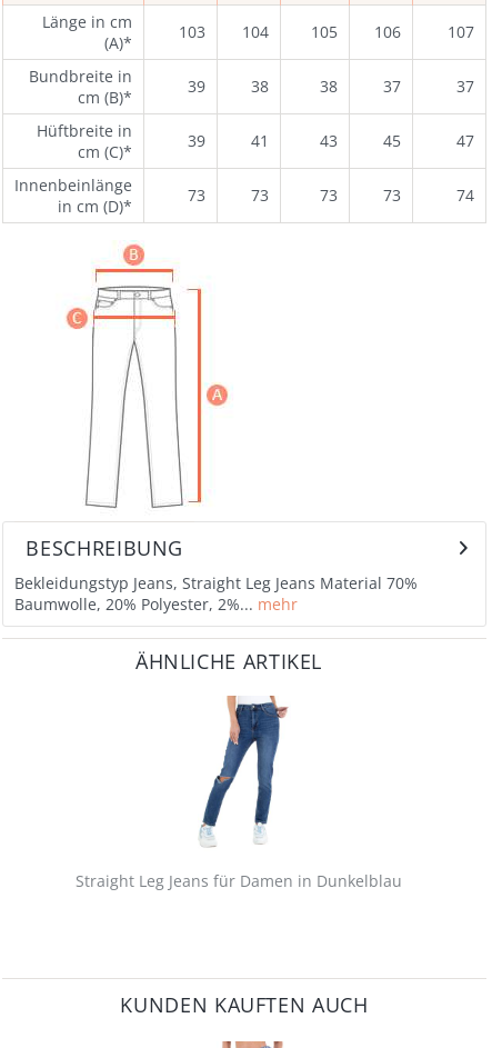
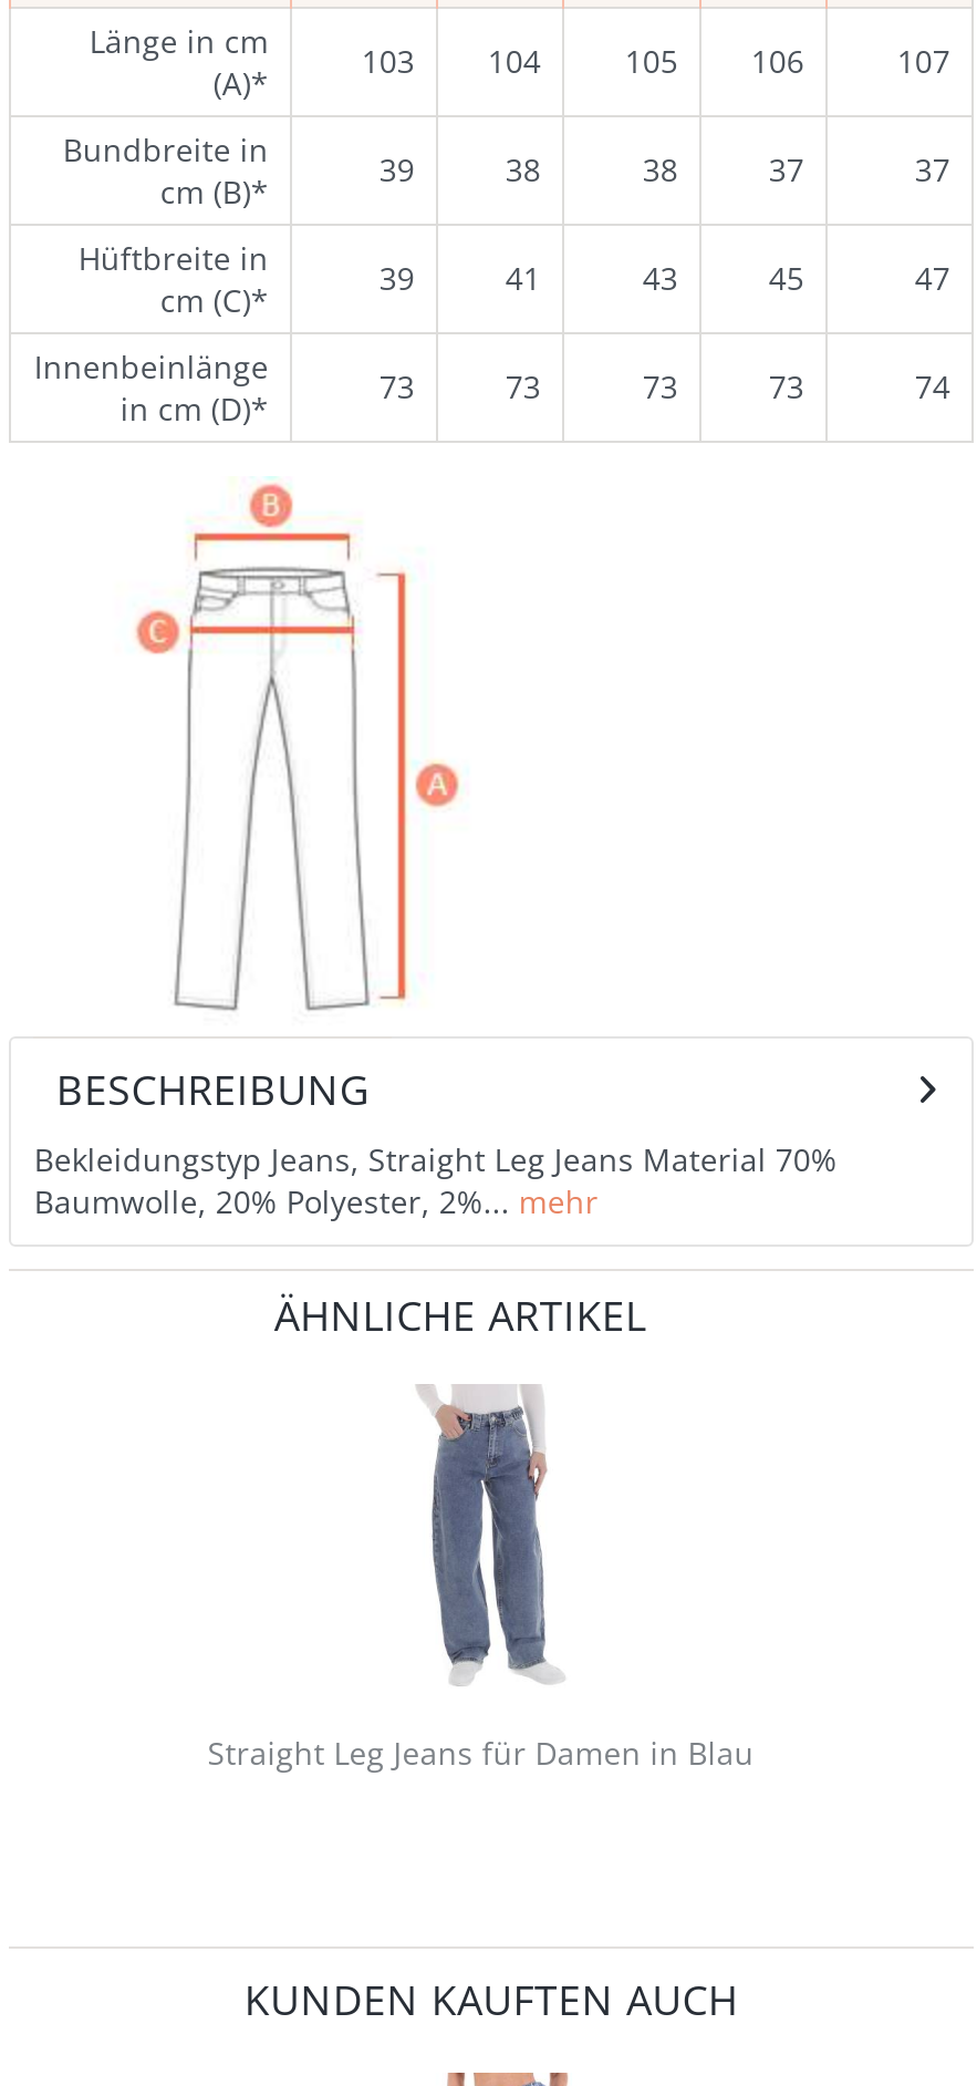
[76,695,402,891] [image] | Straight Leg Jeans für Damen in Dunkelblau -> [207,1384,754,1773] [image] | Straight Leg Jeans für Damen in Blau

